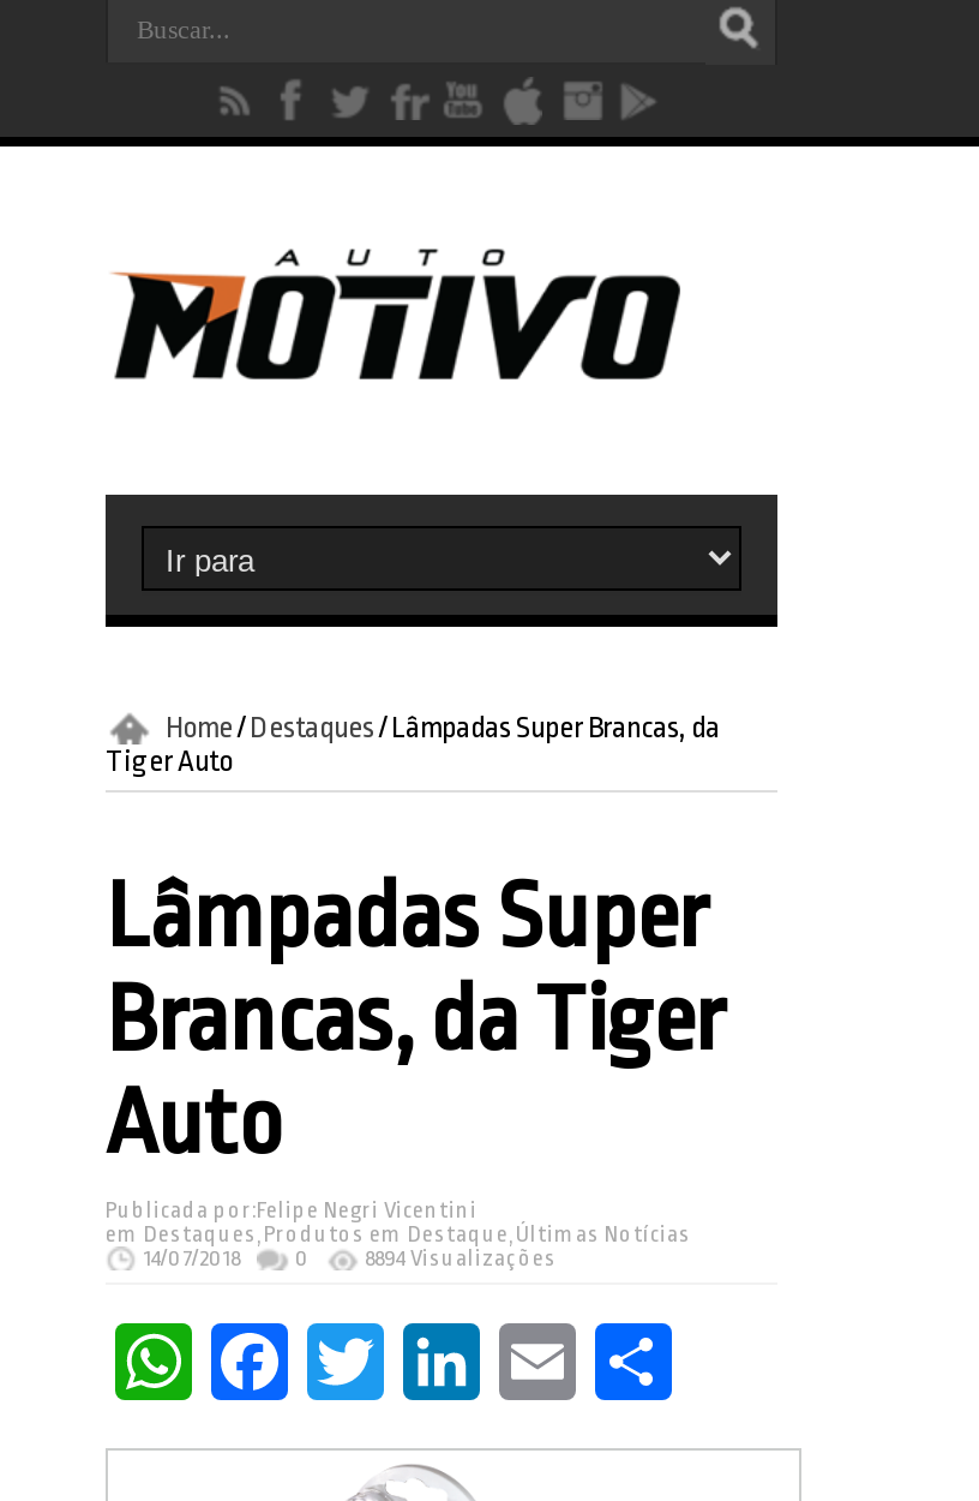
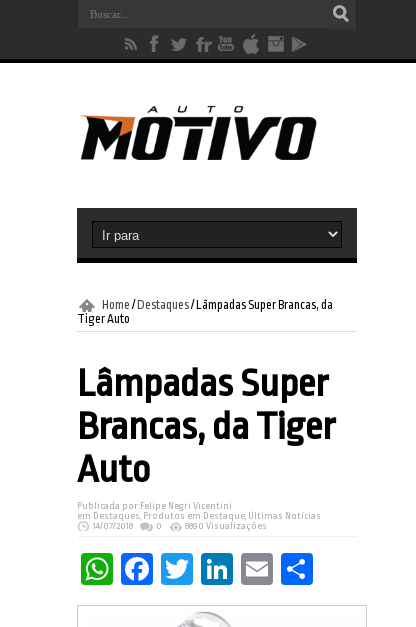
[365,1246,557,1270] 8894 Visualizações -> [185,521,267,531] 8890 Visualizações

